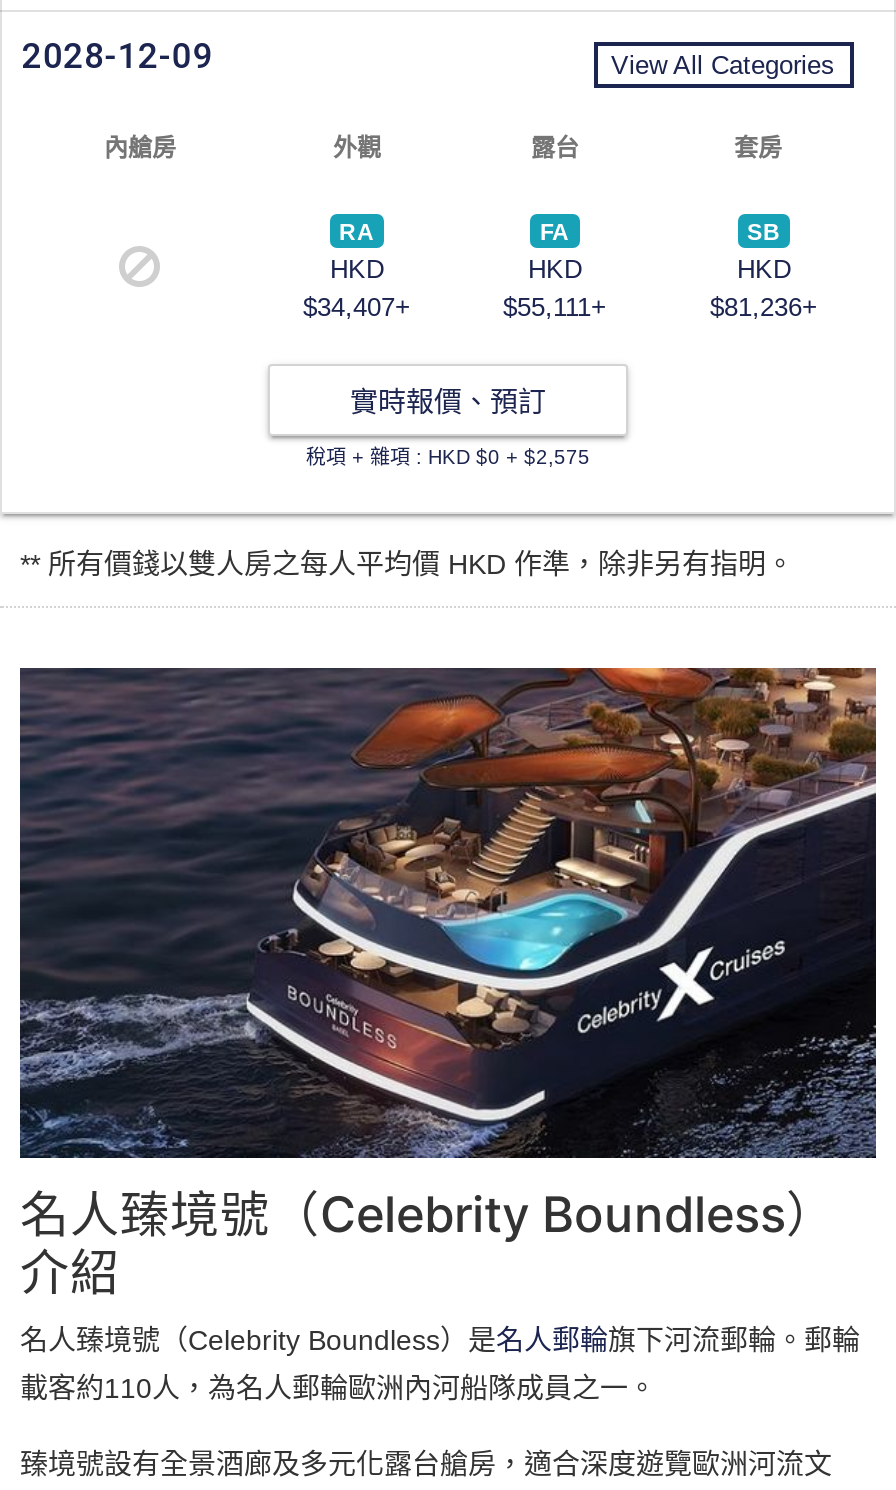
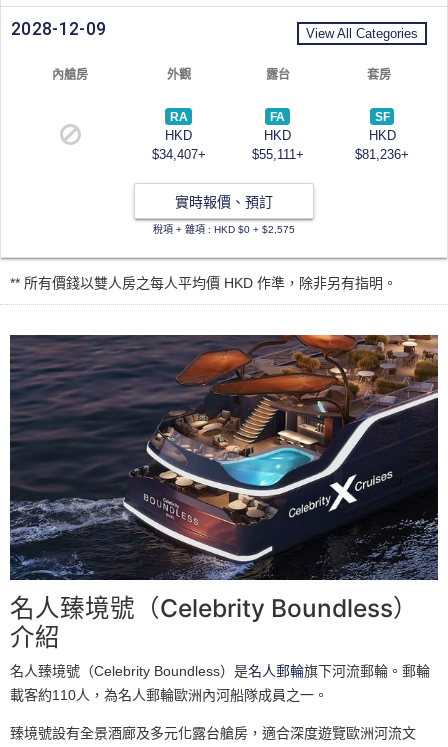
[747,218,781,244] SB -> [374,110,389,123] SF

